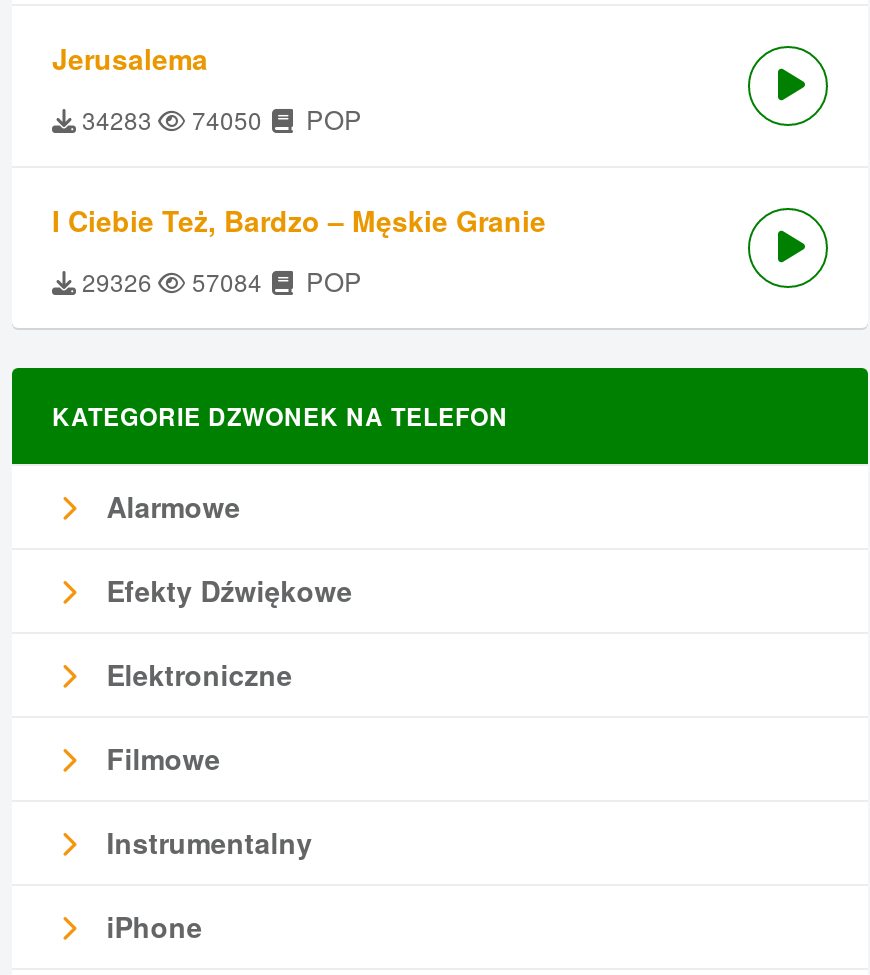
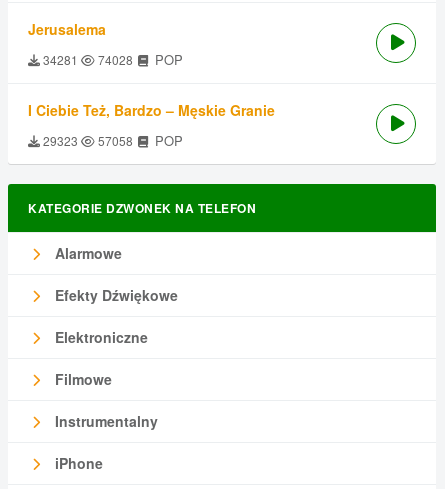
[76,102,158,136] 34283 -> [40,51,81,68] 34281
[186,102,268,136] 74050 -> [95,51,136,68] 74028
[76,264,158,298] 29326 -> [40,132,81,149] 29323
[186,264,268,298] 57084 -> [95,132,136,149] 57058

